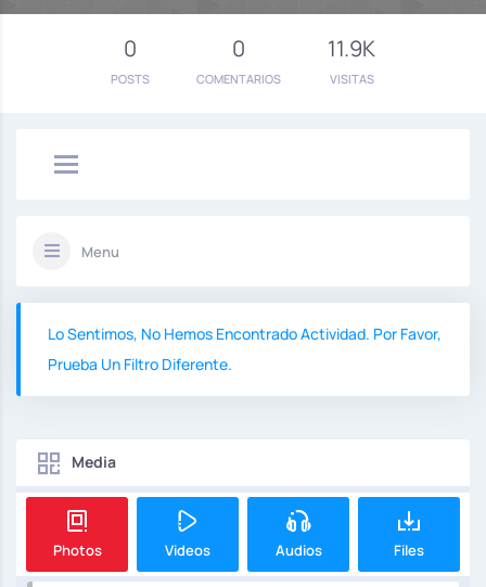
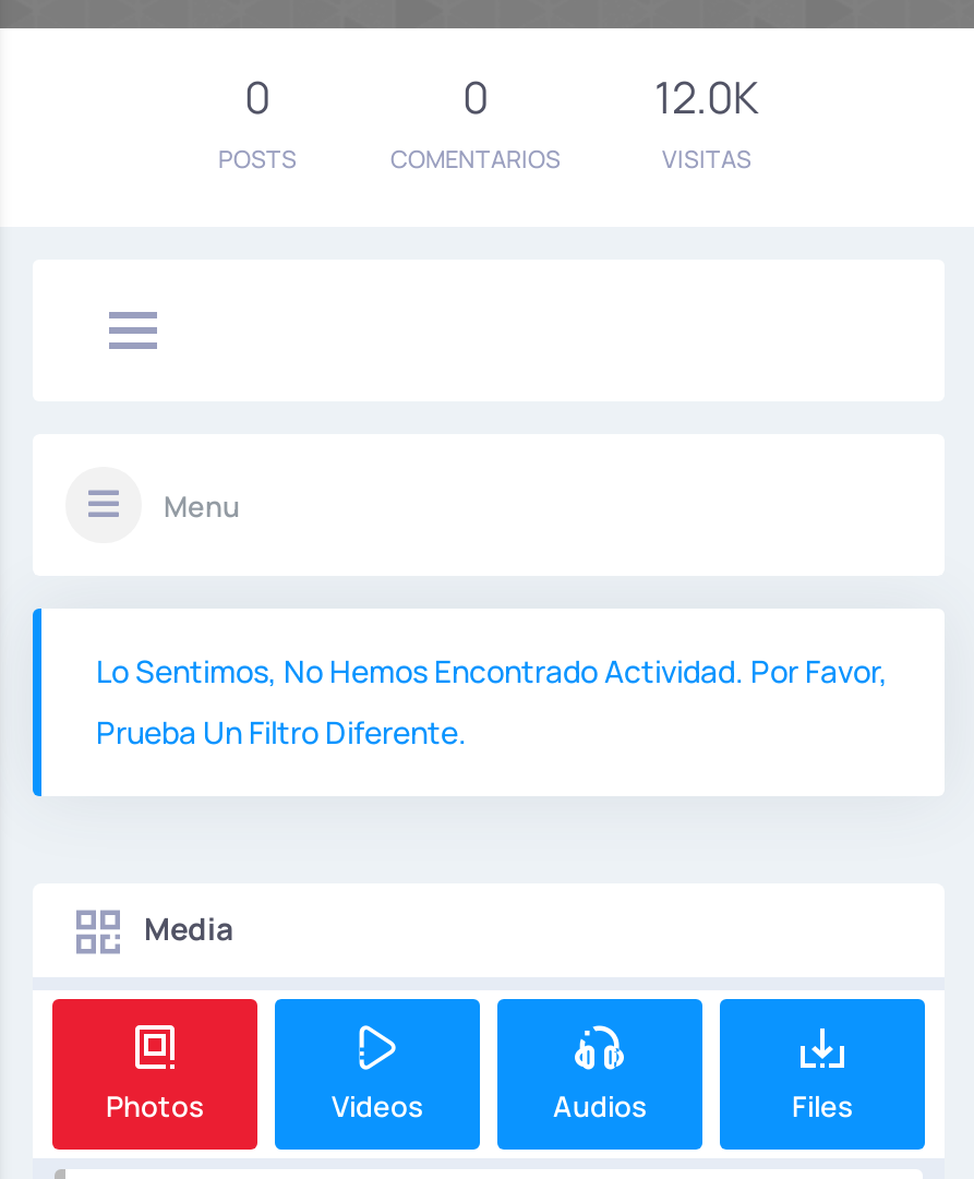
[328,34,375,63] 11.9K -> [654,68,759,127] 12.0K

